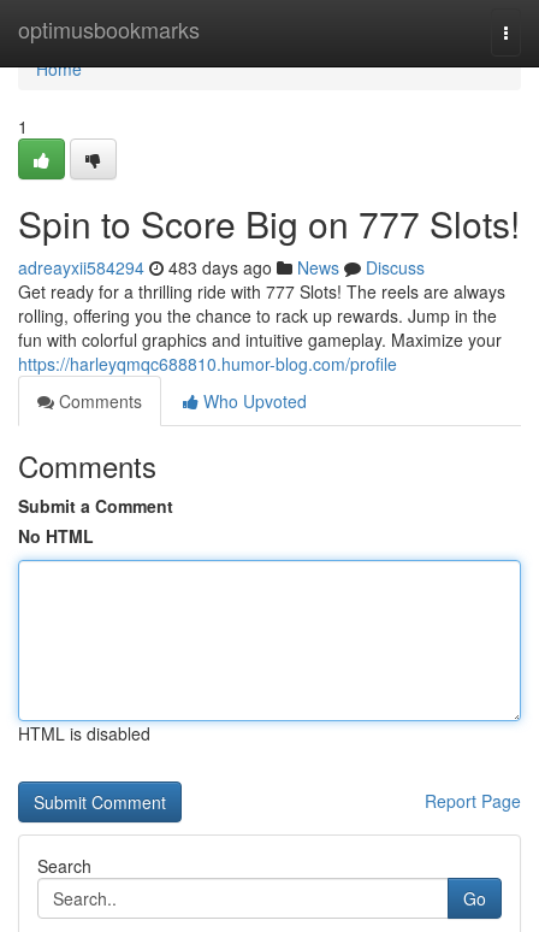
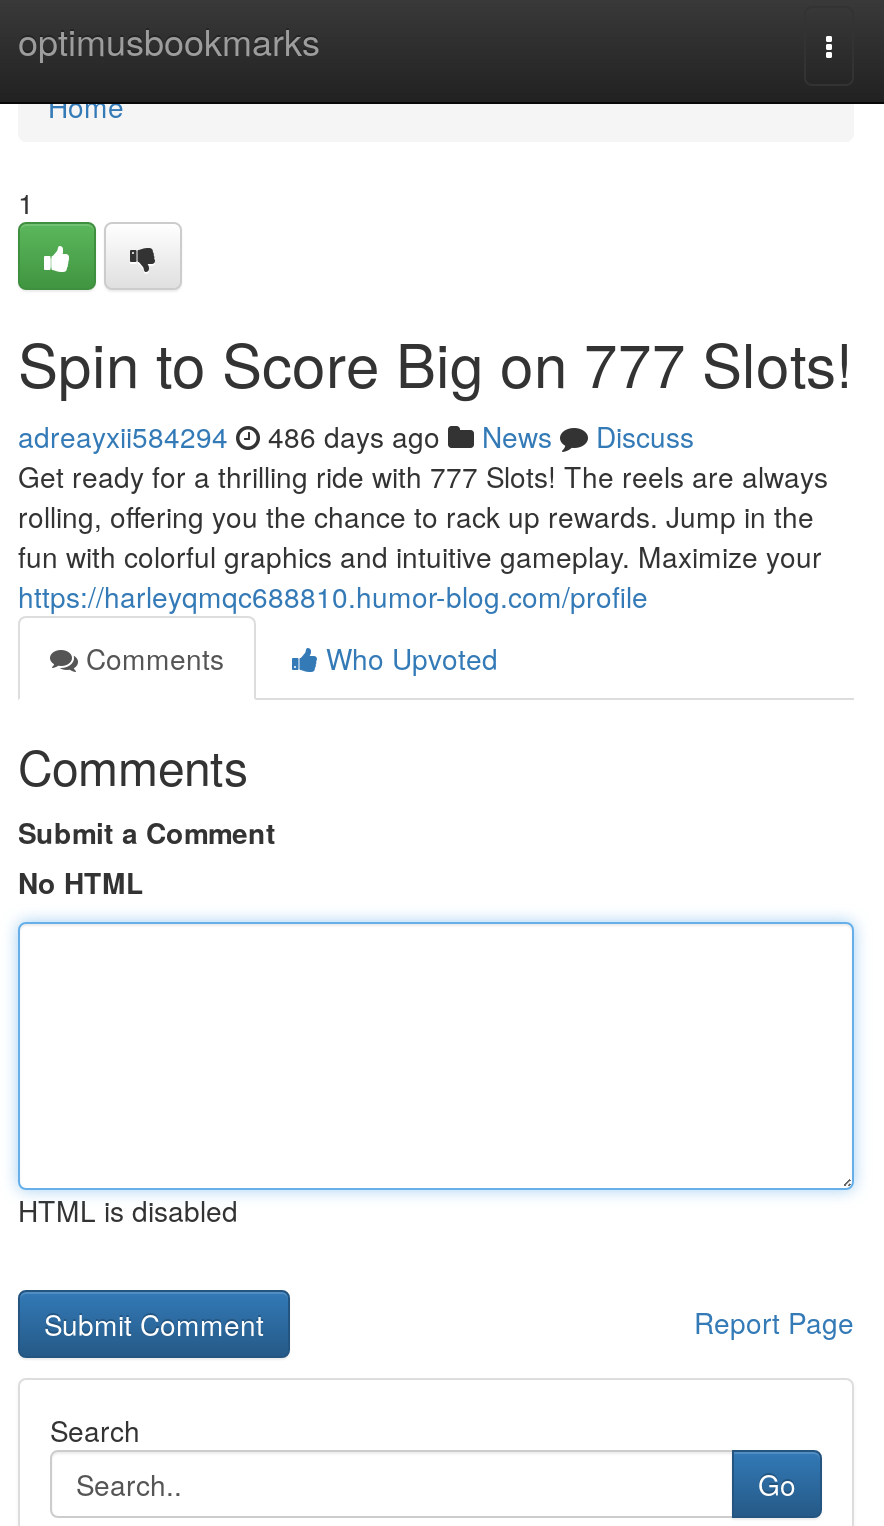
[18,255,425,279] adreayxii584294 483 days ago News Discuss -> [18,416,694,456] adreayxii584294 486 days ago News Discuss

